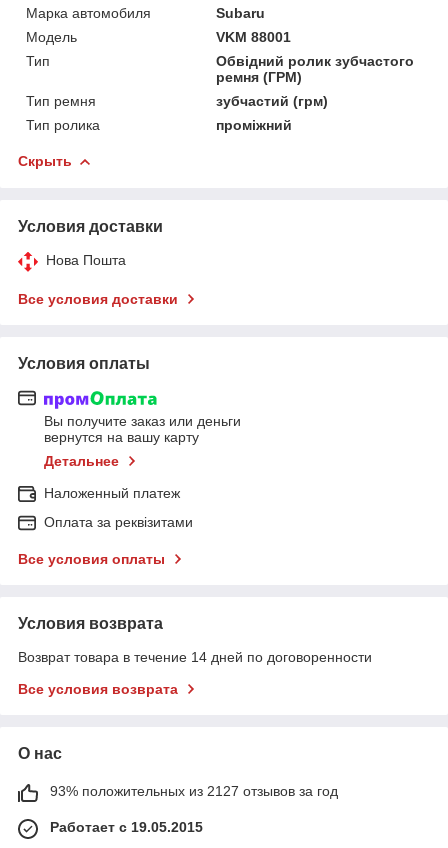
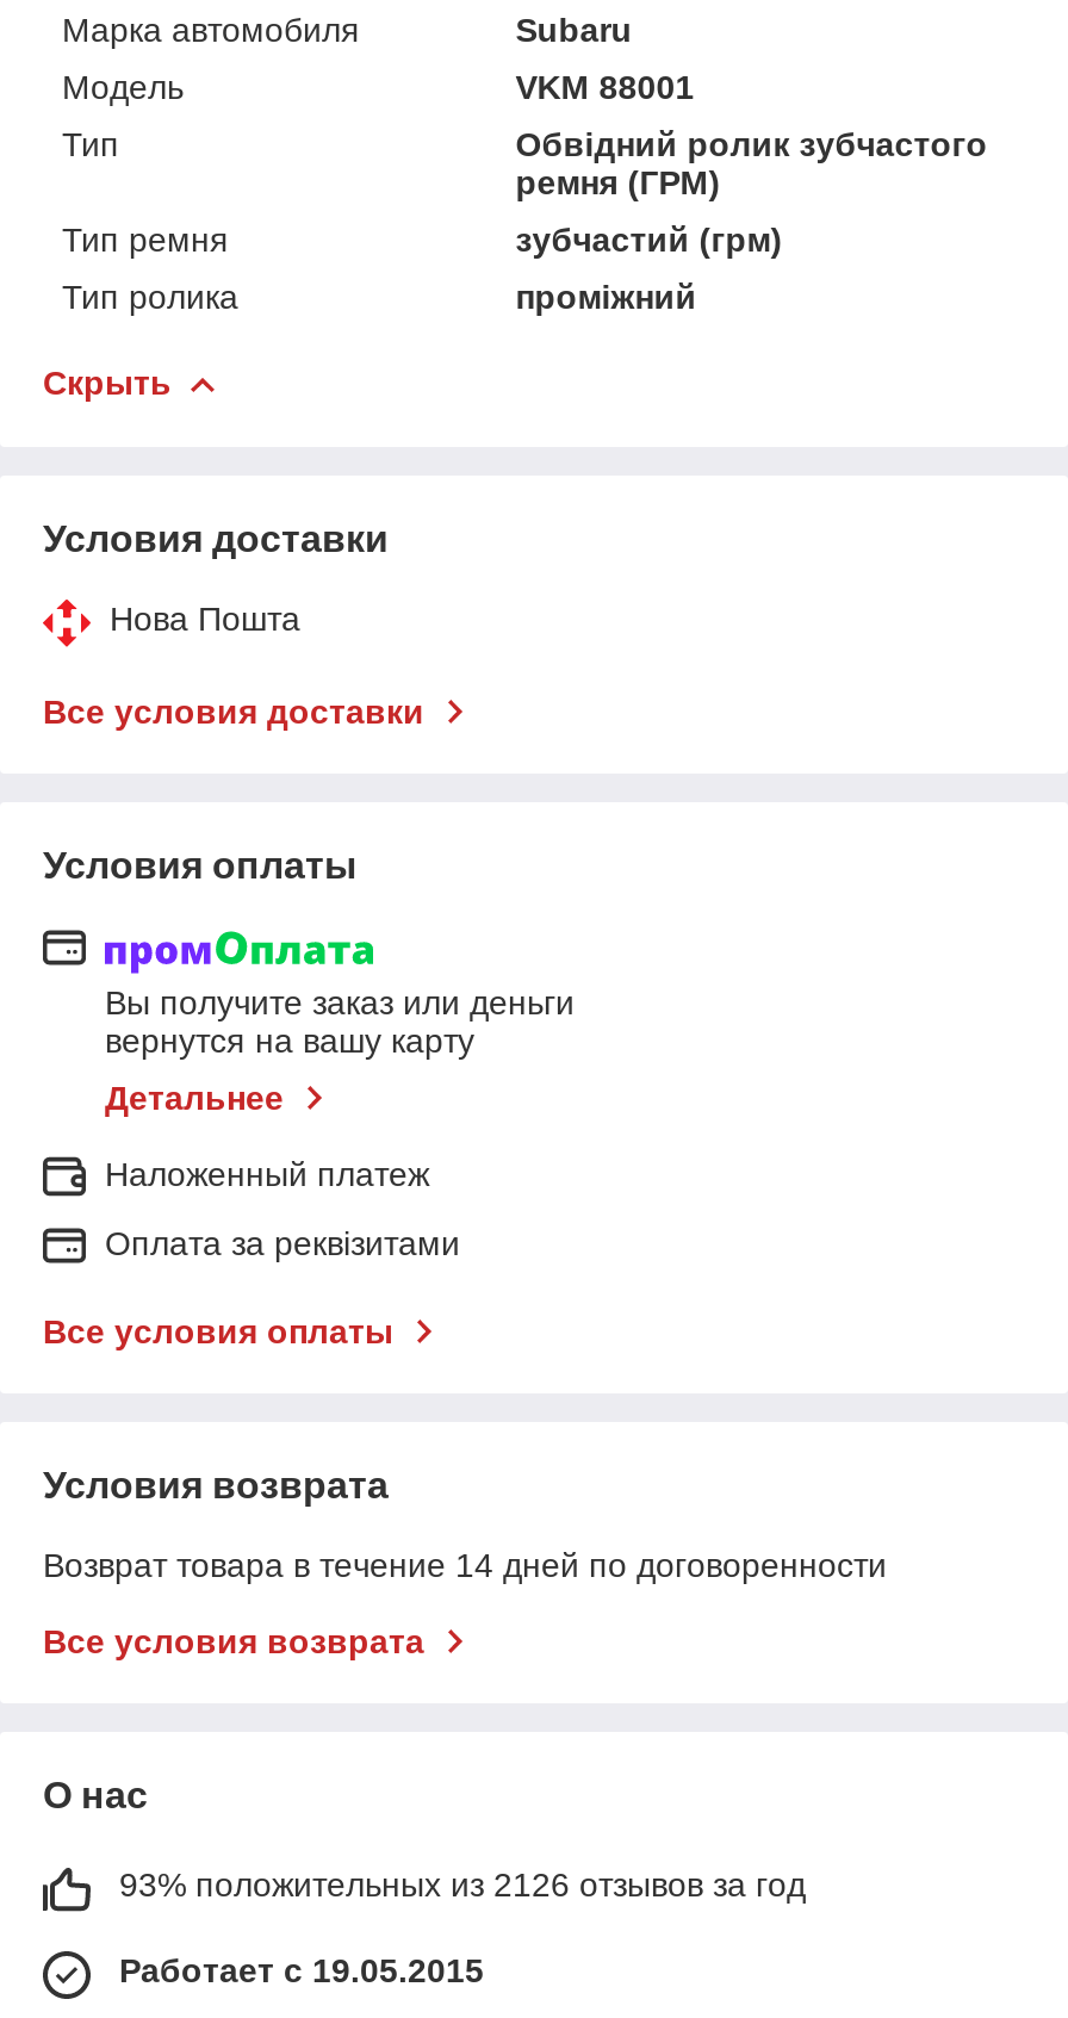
[50,783,338,799] 93% положительных из 2127 отзывов за год -> [119,1866,806,1904] 93% положительных из 2126 отзывов за год

